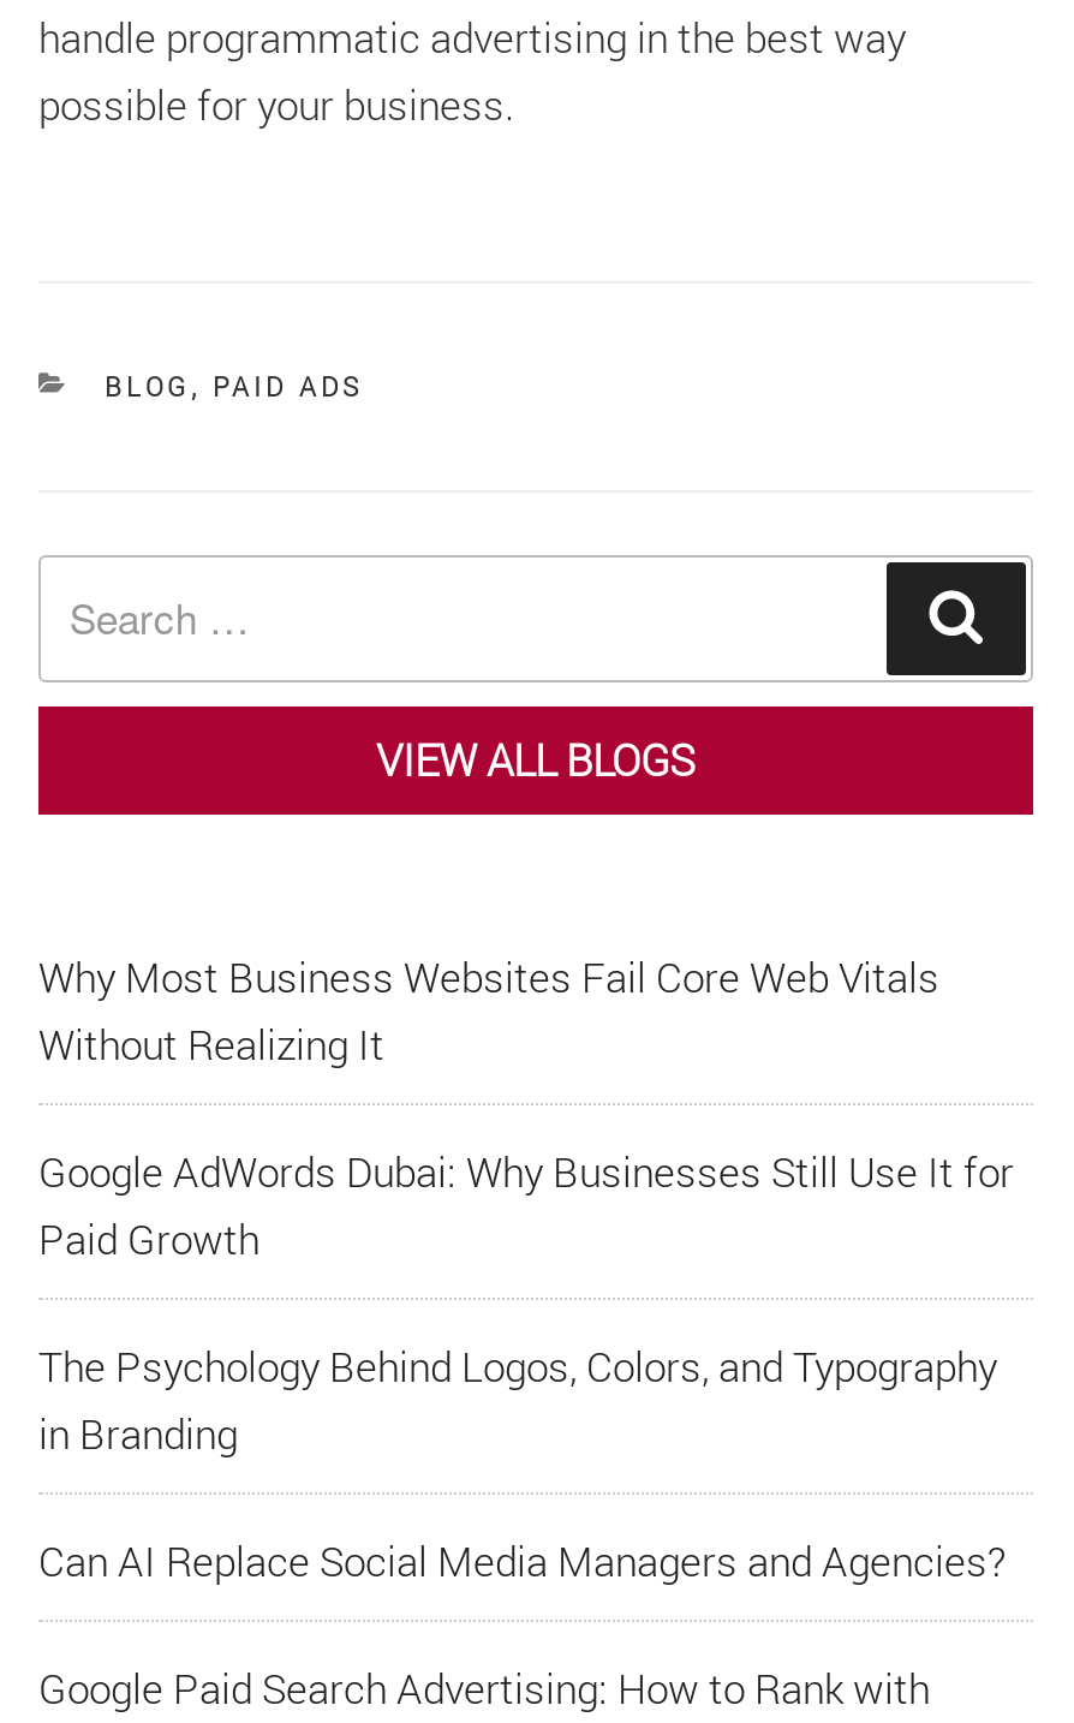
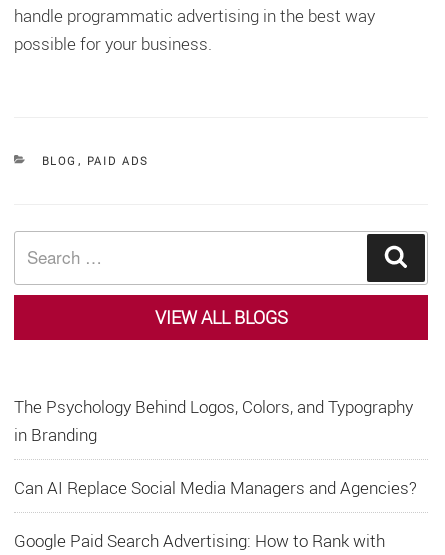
[38,949,1014,1267] Why Most Business Websites Fail Core Web Vitals | Without Realizing It | Google AdWords Dubai: Why Businesses Still Use It for | Paid Growth -> none

